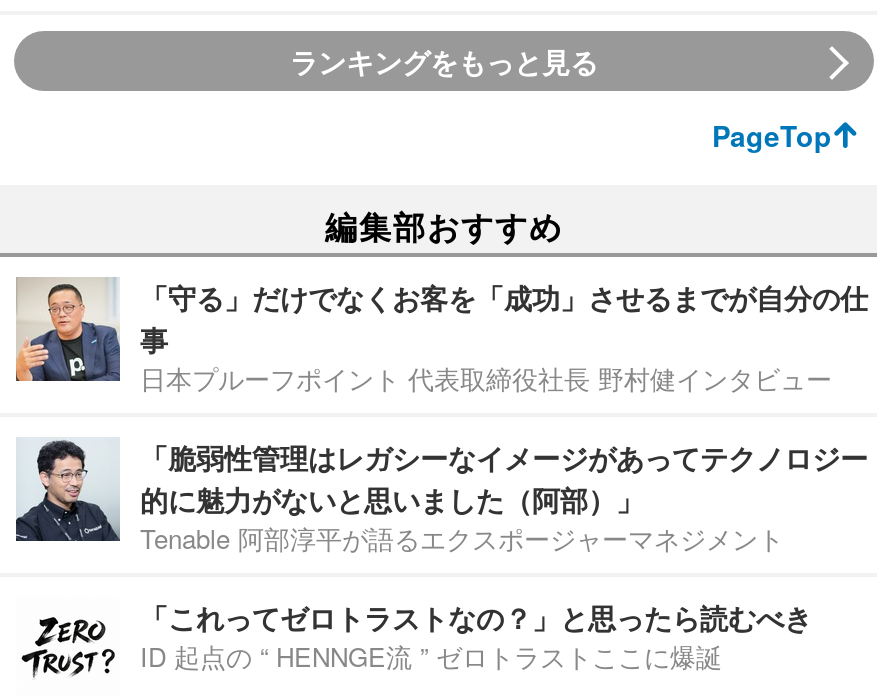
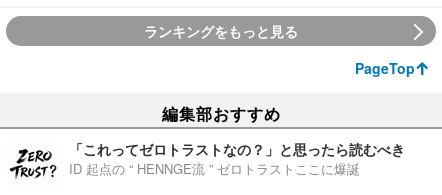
[14,277,868,557] [image] | 「守る」だけでなくお客を「成功」させるまでが自分の仕 | 事 | 日本プルーフポイント 代表取締役社長 野村健インタビュー | 「脆弱性管理はレガシーなイメージがあってテクノロジー | 的に魅力がないと思いました（阿部）」 | Tenable 阿部淳平が語るエクスポージャーマネジメント -> none
[14,437,112,543] [image] -> none

